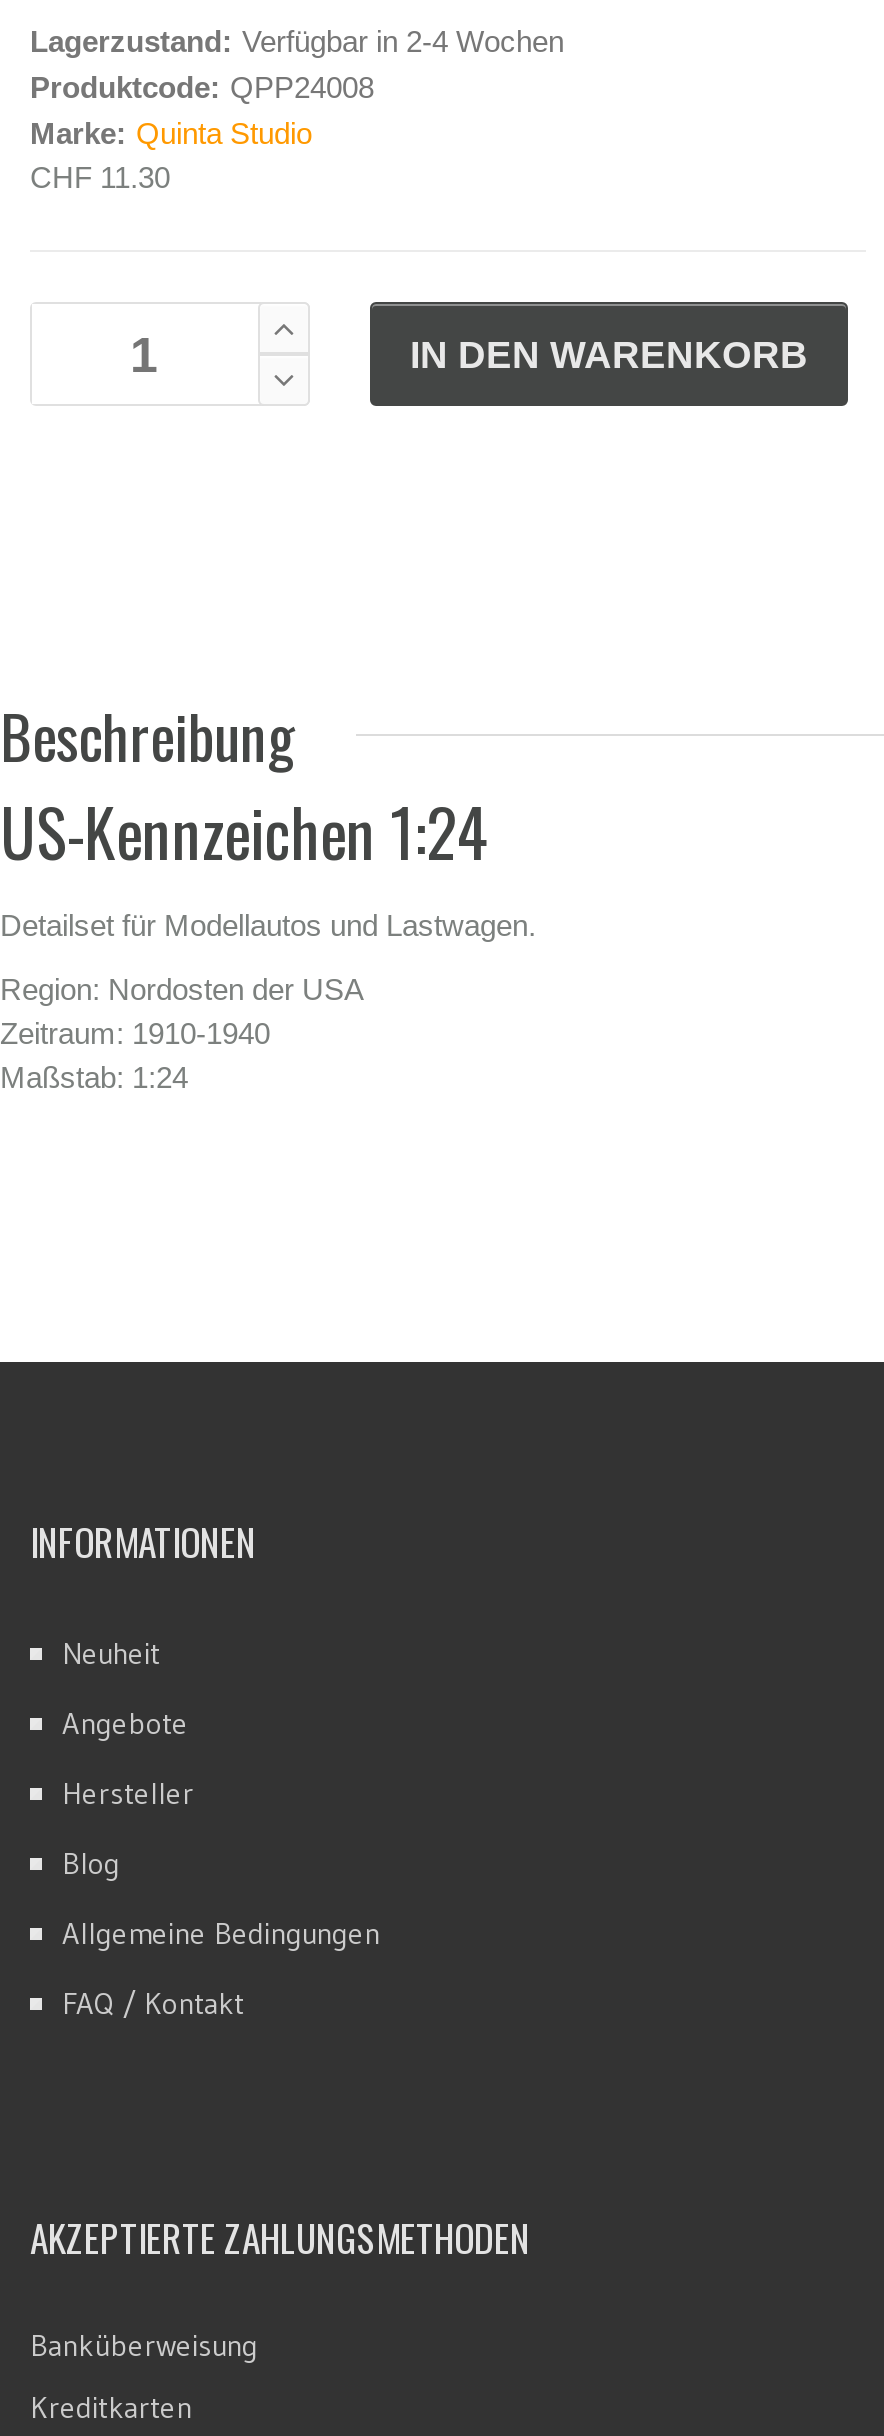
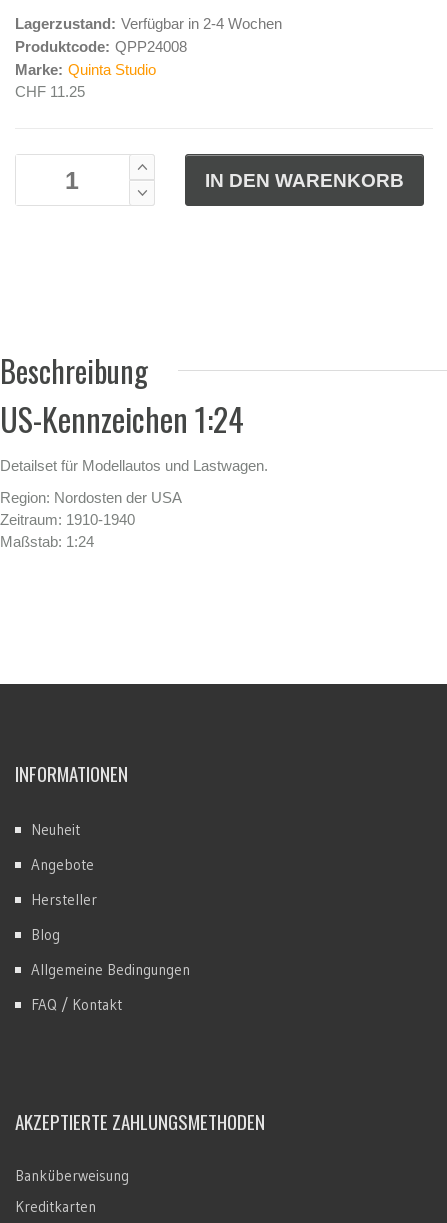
[30,160,170,194] CHF 11.30 -> [15,83,85,100] CHF 11.25

